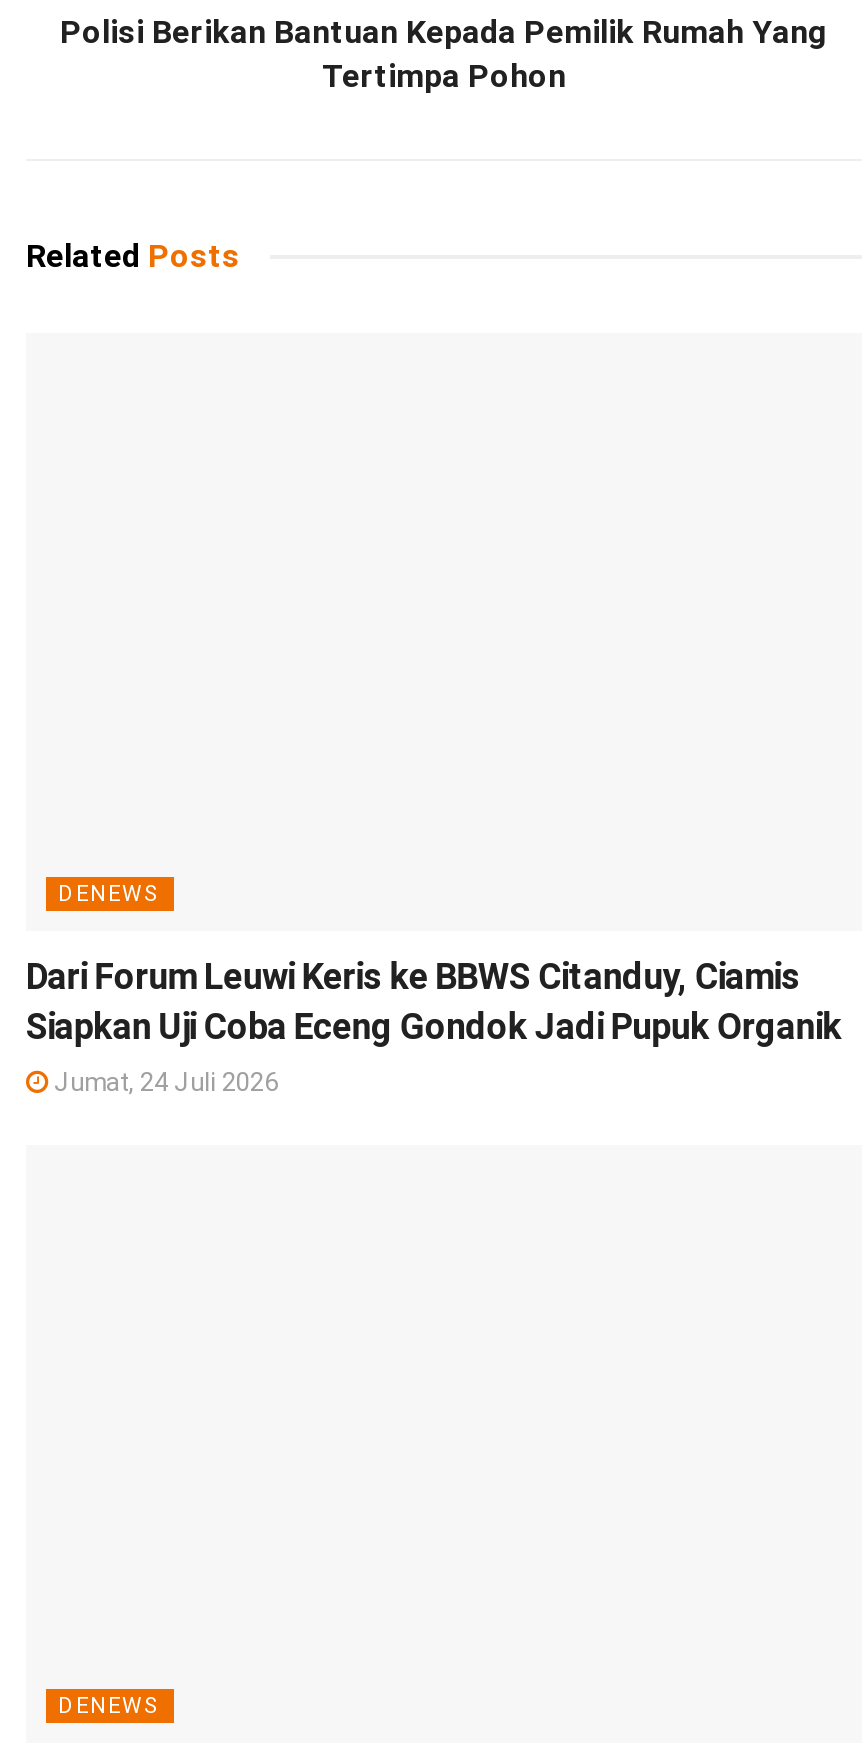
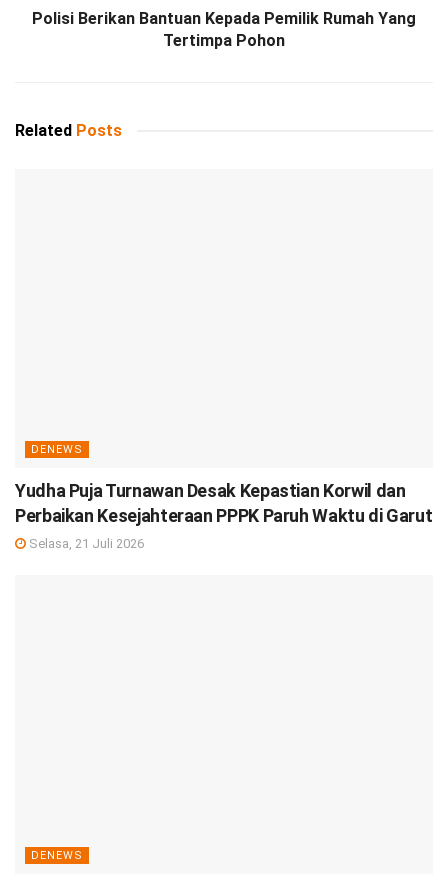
[26,954,841,1046] Dari Forum Leuwi Keris ke BBWS Citanduy, Ciamis | Siapkan Uji Coba Eceng Gondok Jadi Pupuk Organik -> [15,480,432,526] Yudha Puja Turnawan Desak Kepastian Korwil dan | Perbaikan Kesejahteraan PPPK Paruh Waktu di Garut
[48,1066,278,1096] Jumat, 24 Juli 2026 -> [26,536,144,551] Selasa, 21 Juli 2026

